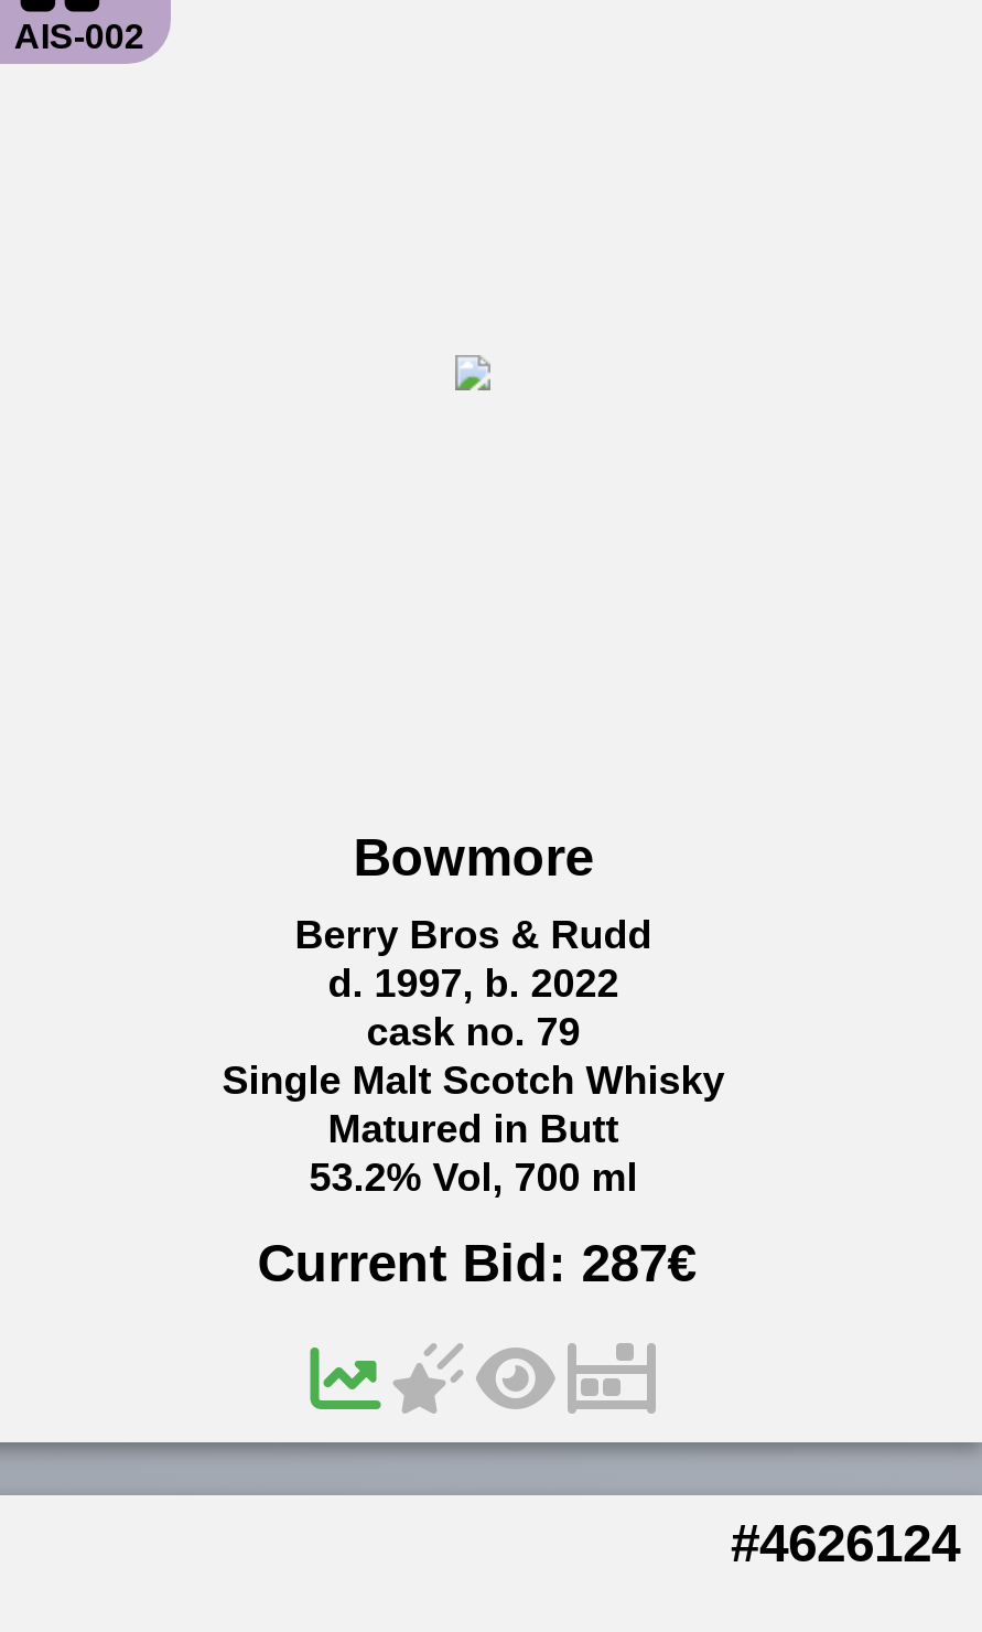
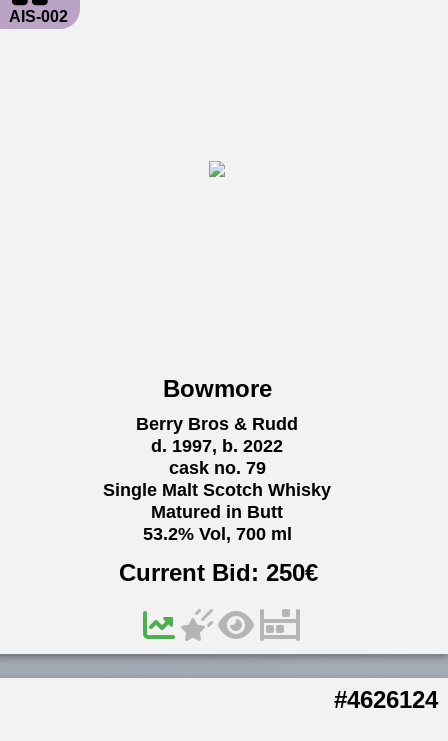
[257,1232,696,1292] Current Bid: 287€ -> [119,559,318,586] Current Bid: 250€

